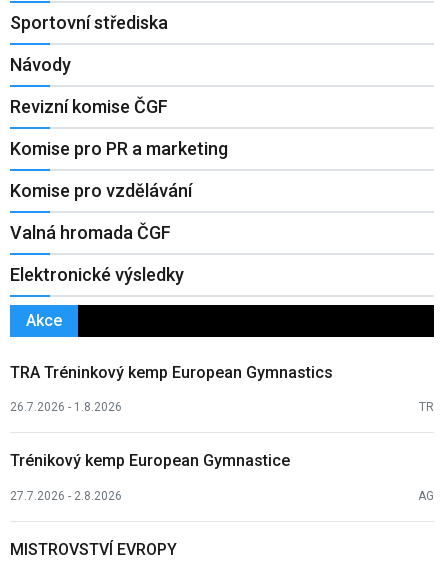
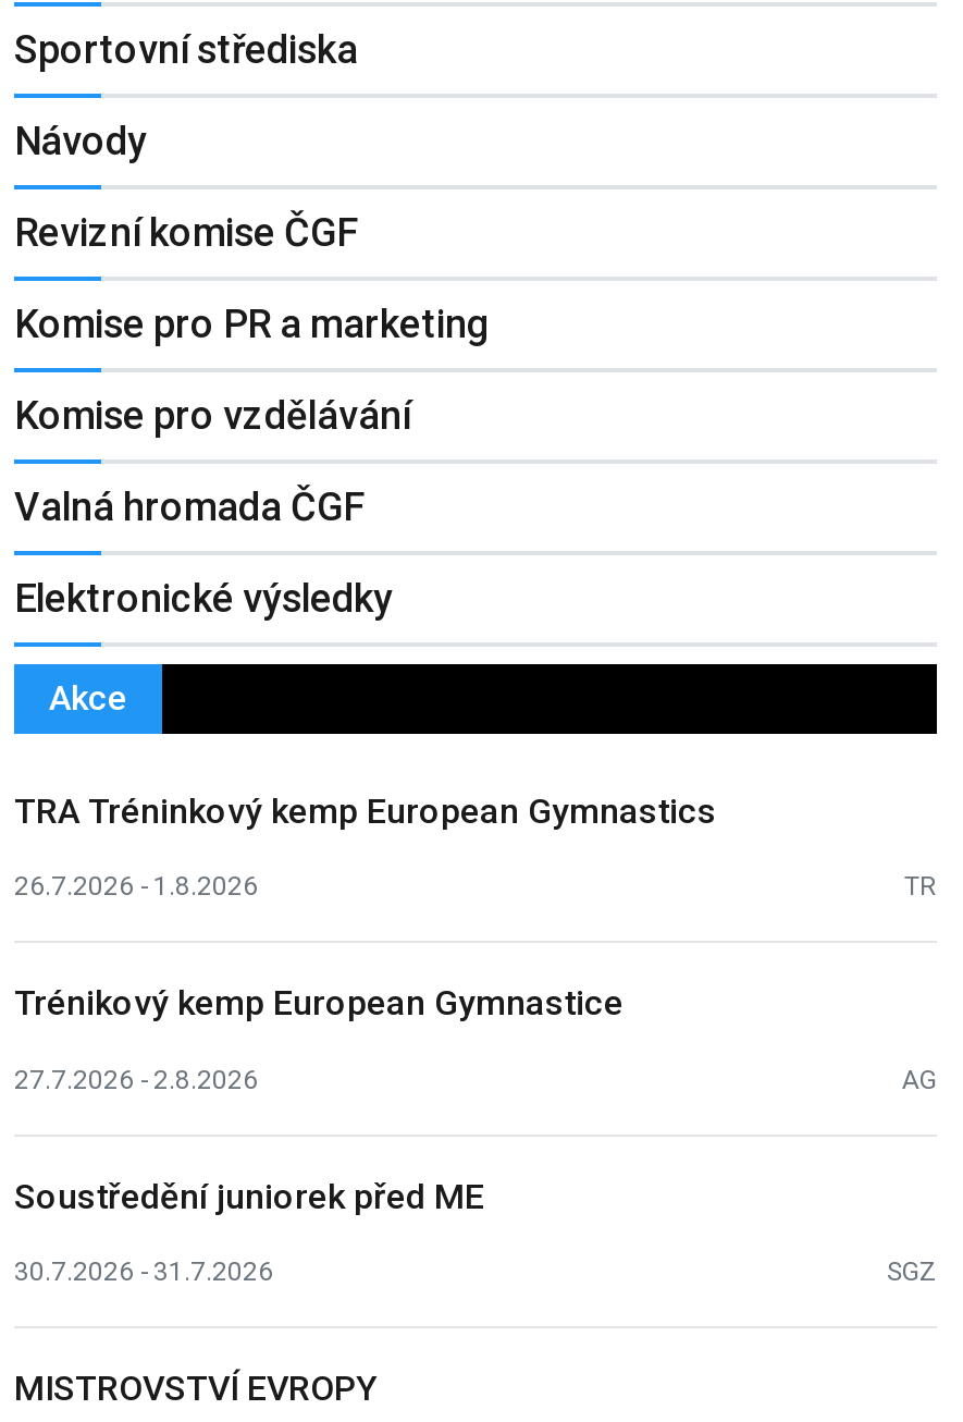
none -> [14,1175,937,1287] Soustředění juniorek před ME | 30.7.2026 - 31.7.2026 | SGZ

